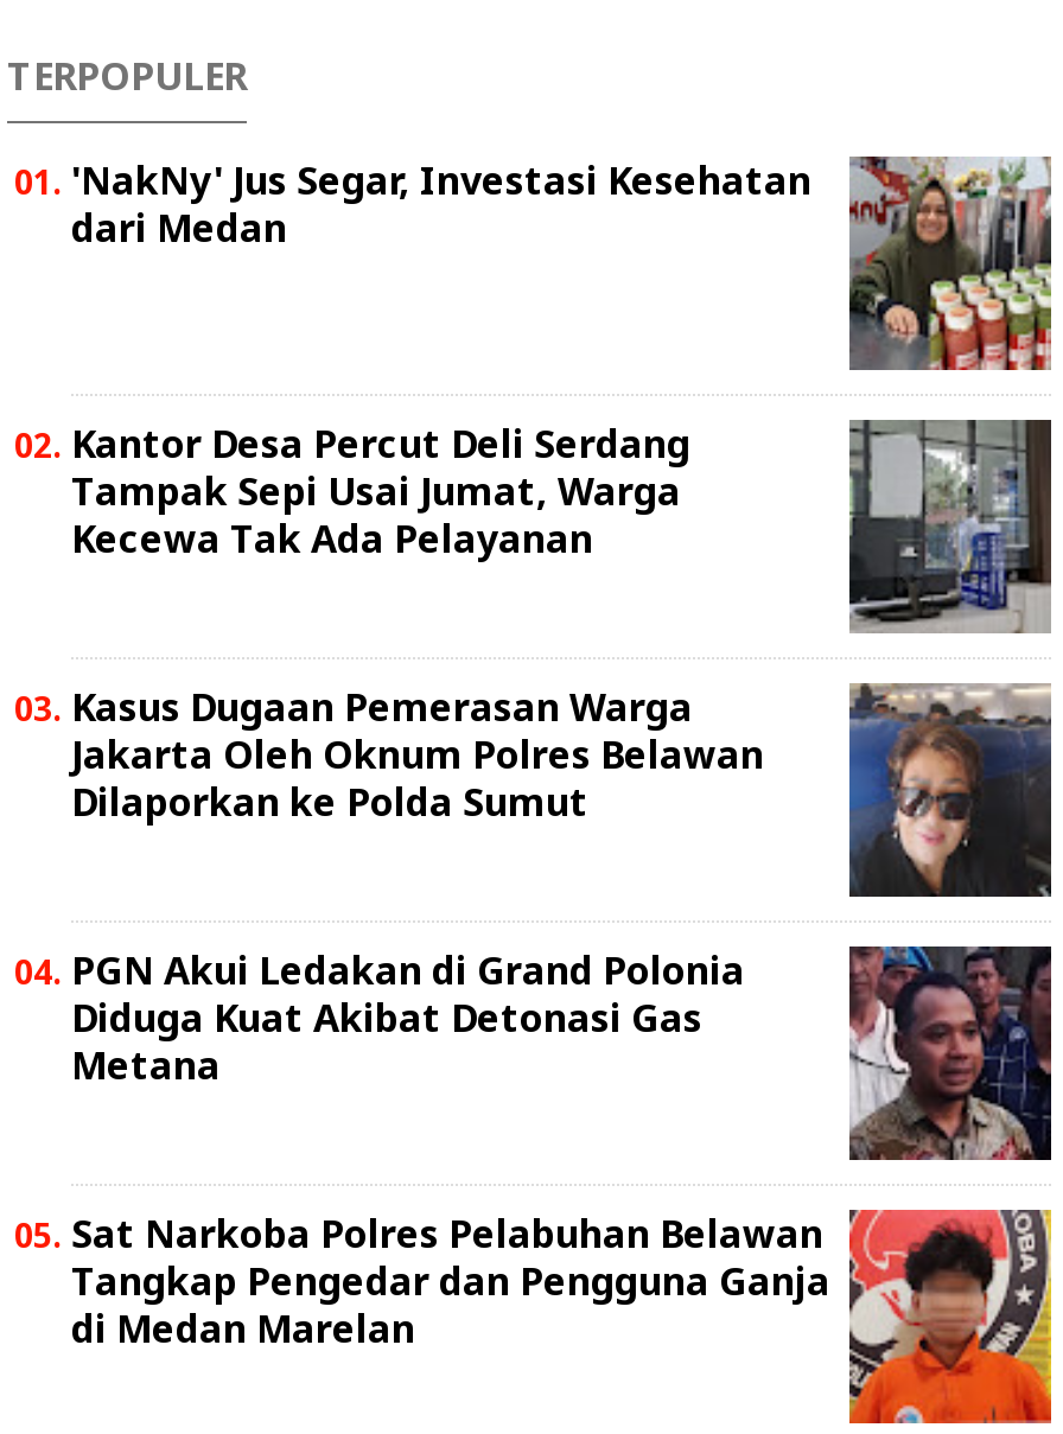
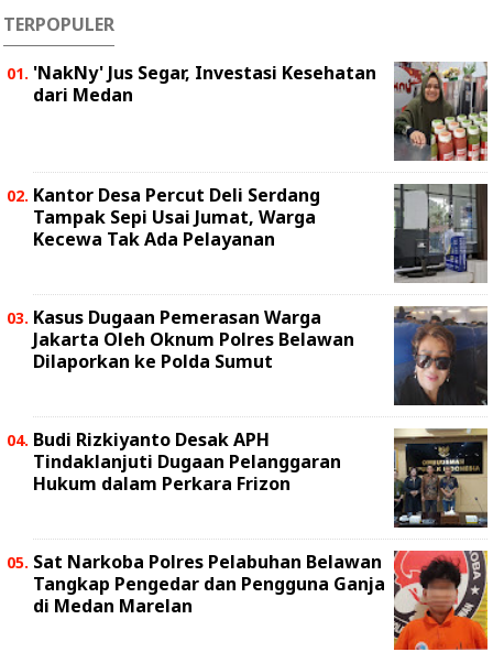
[71,945,745,1092] PGN Akui Ledakan di Grand Polonia | Diduga Kuat Akibat Detonasi Gas | Metana -> [33,428,341,496] Budi Rizkiyanto Desak APH | Tindaklanjuti Dugaan Pelanggaran | Hukum dalam Perkara Frizon
[847,944,1054,1162] [image] -> [393,427,489,529] [image]

